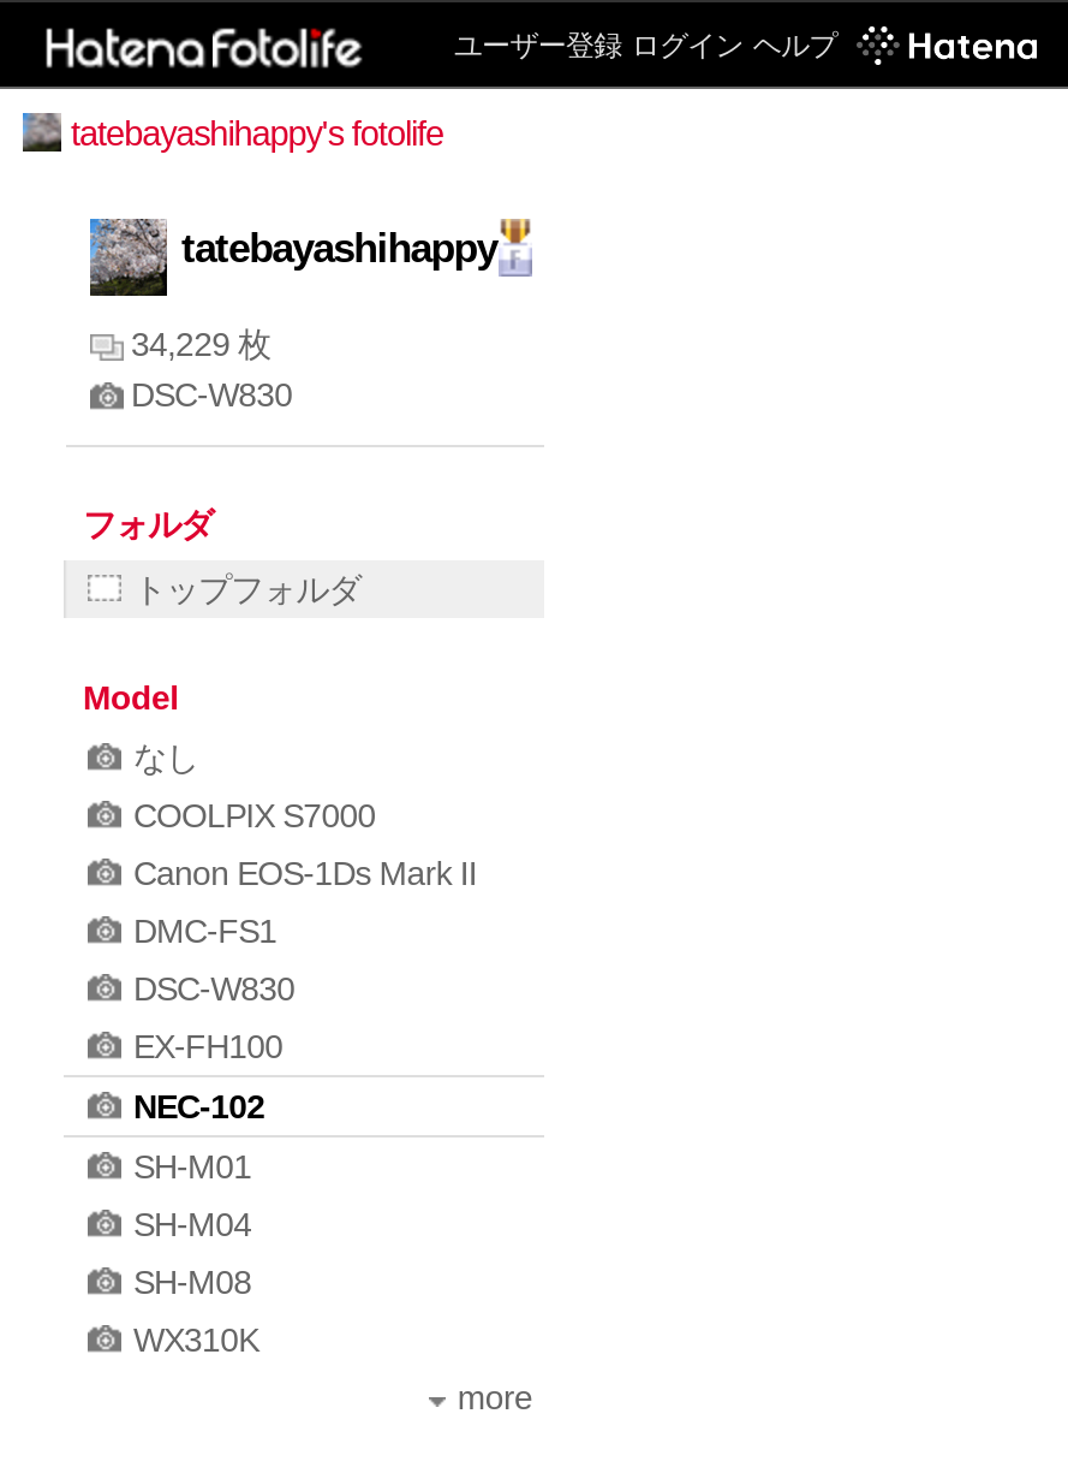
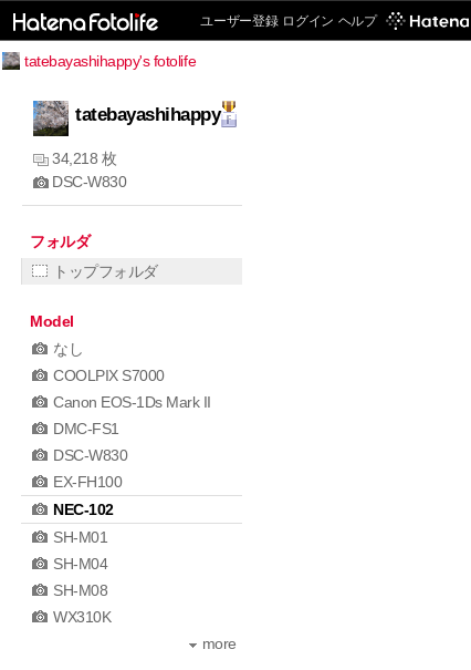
[131,325,271,363] 34,229 枚 -> [52,150,116,167] 34,218 枚

